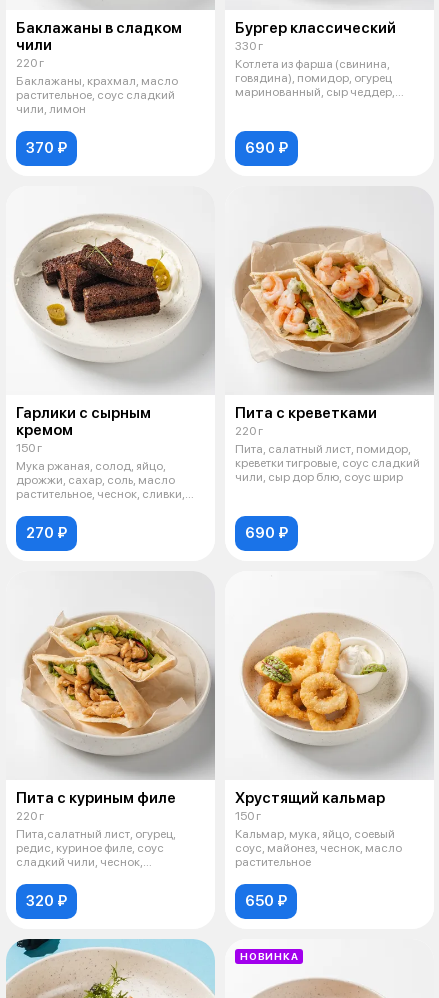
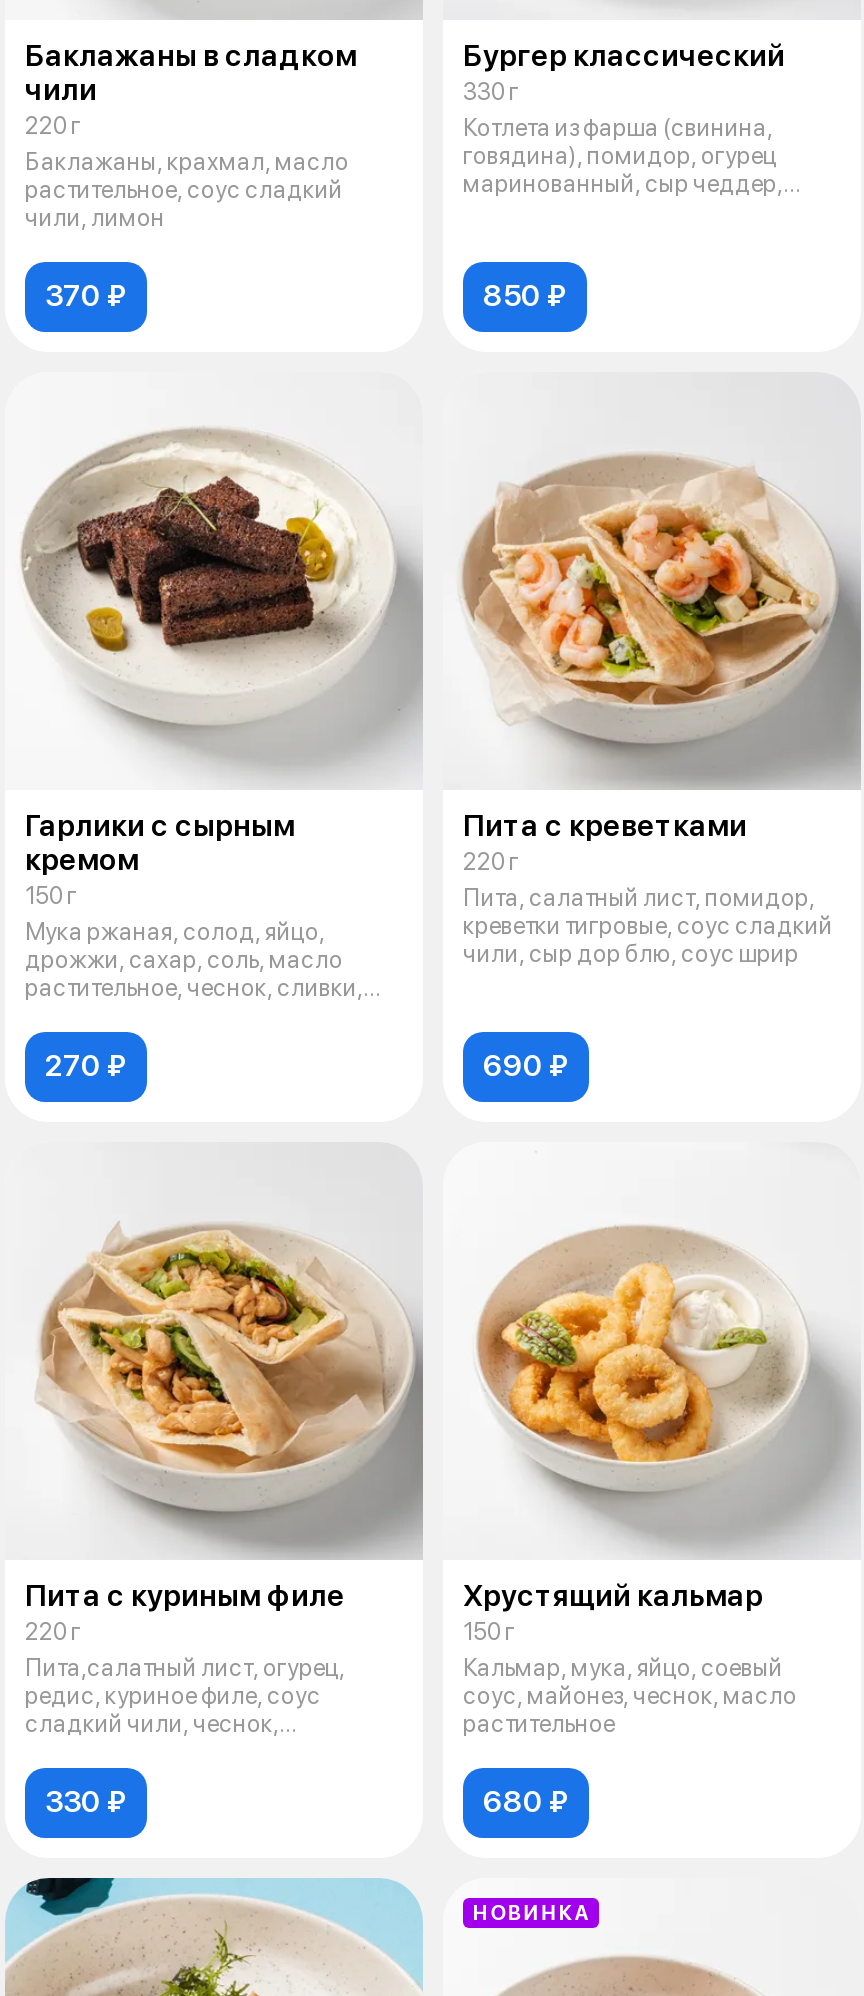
[245,139,288,157] 690 ₽ -> [483,278,567,314] 850 ₽
[26,892,67,910] 320 ₽ -> [45,1784,127,1820] 330 ₽
[245,892,287,910] 650 ₽ -> [483,1784,569,1820] 680 ₽

